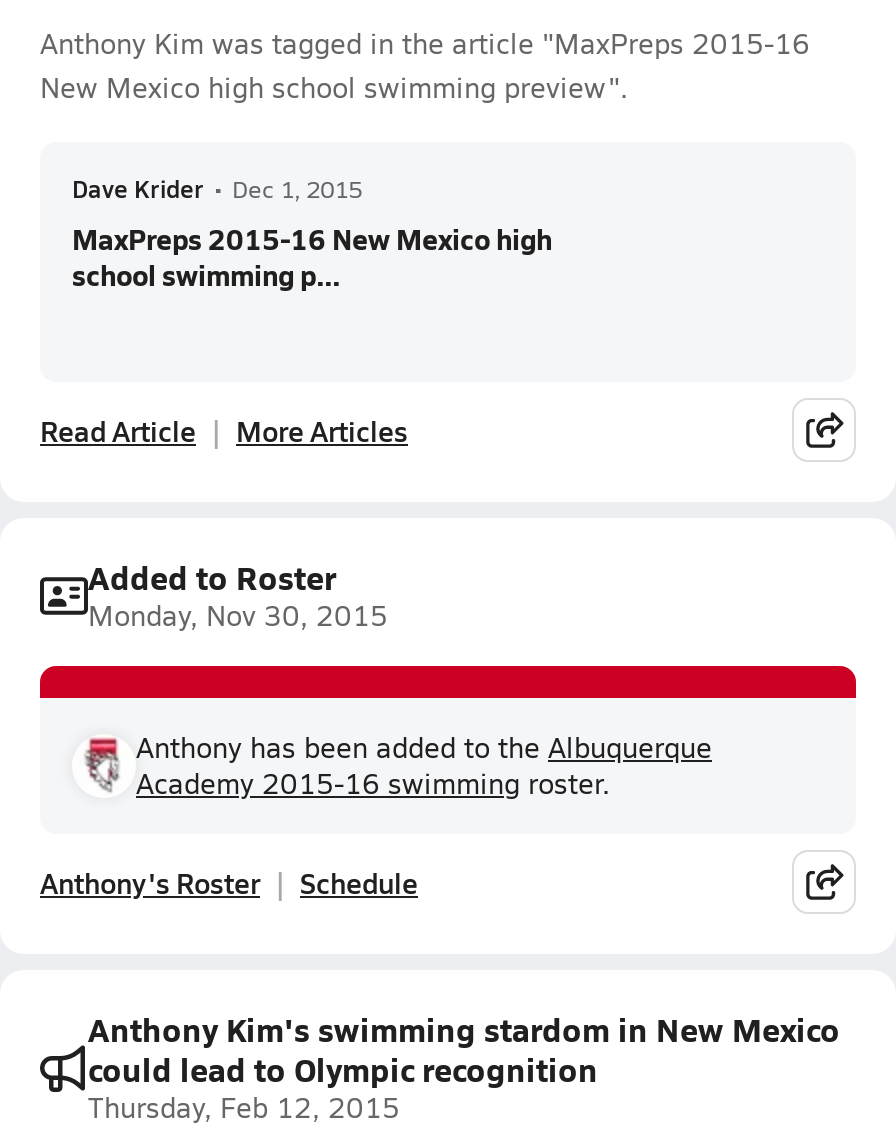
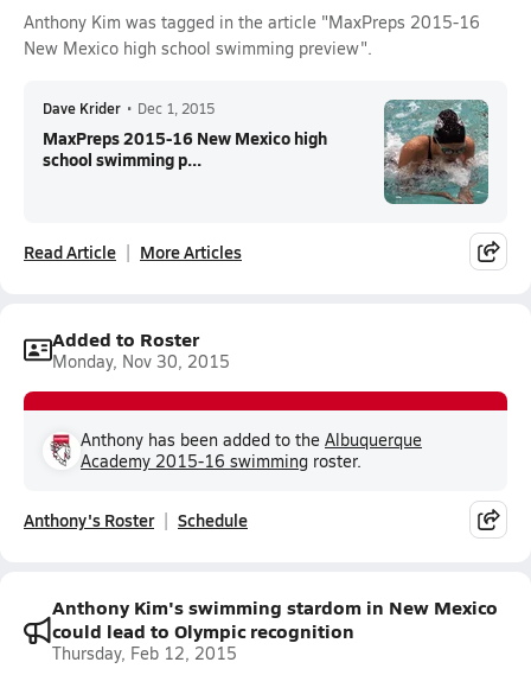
none -> [383,98,490,205] [image]

